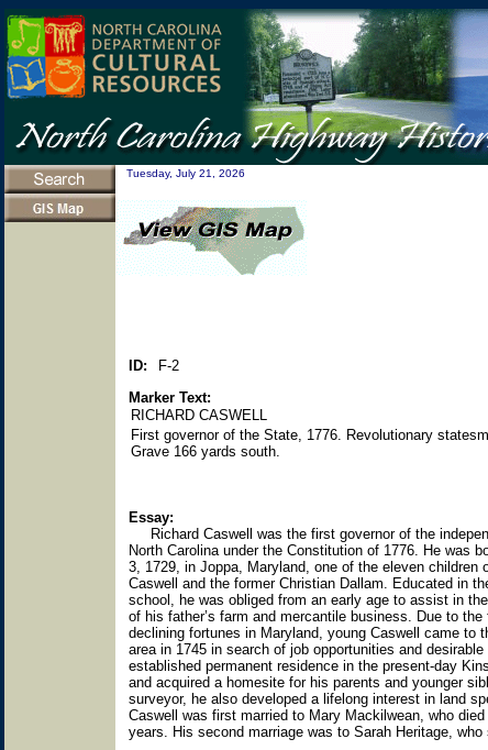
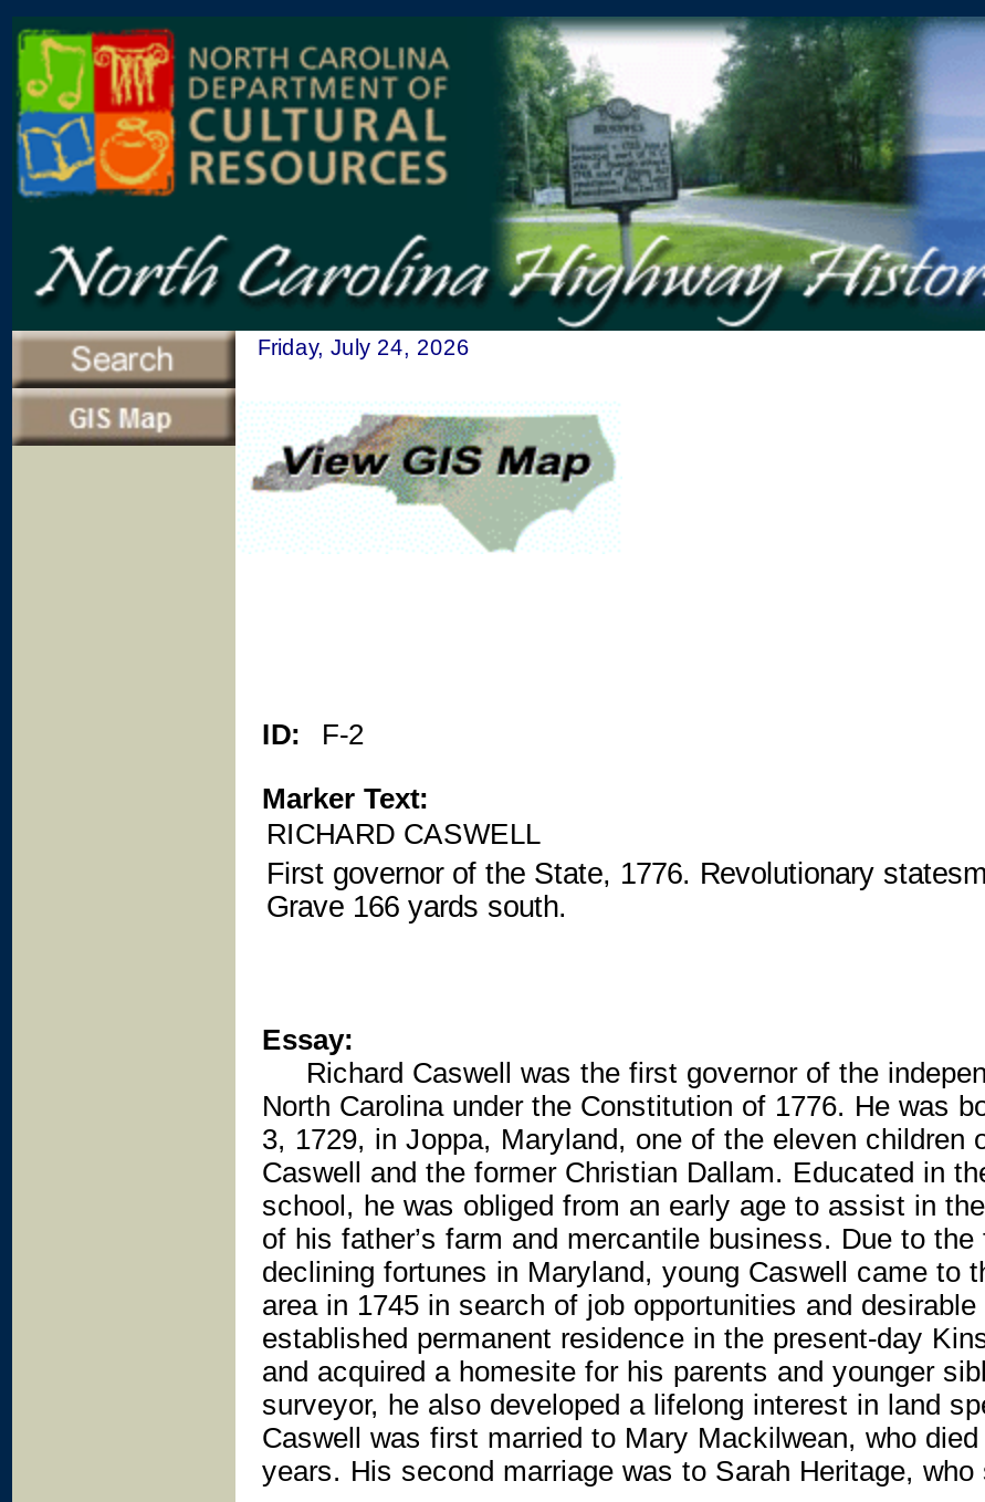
[126,167,245,179] Tuesday, July 21, 2026 -> [258,335,470,359] Friday, July 24, 2026

